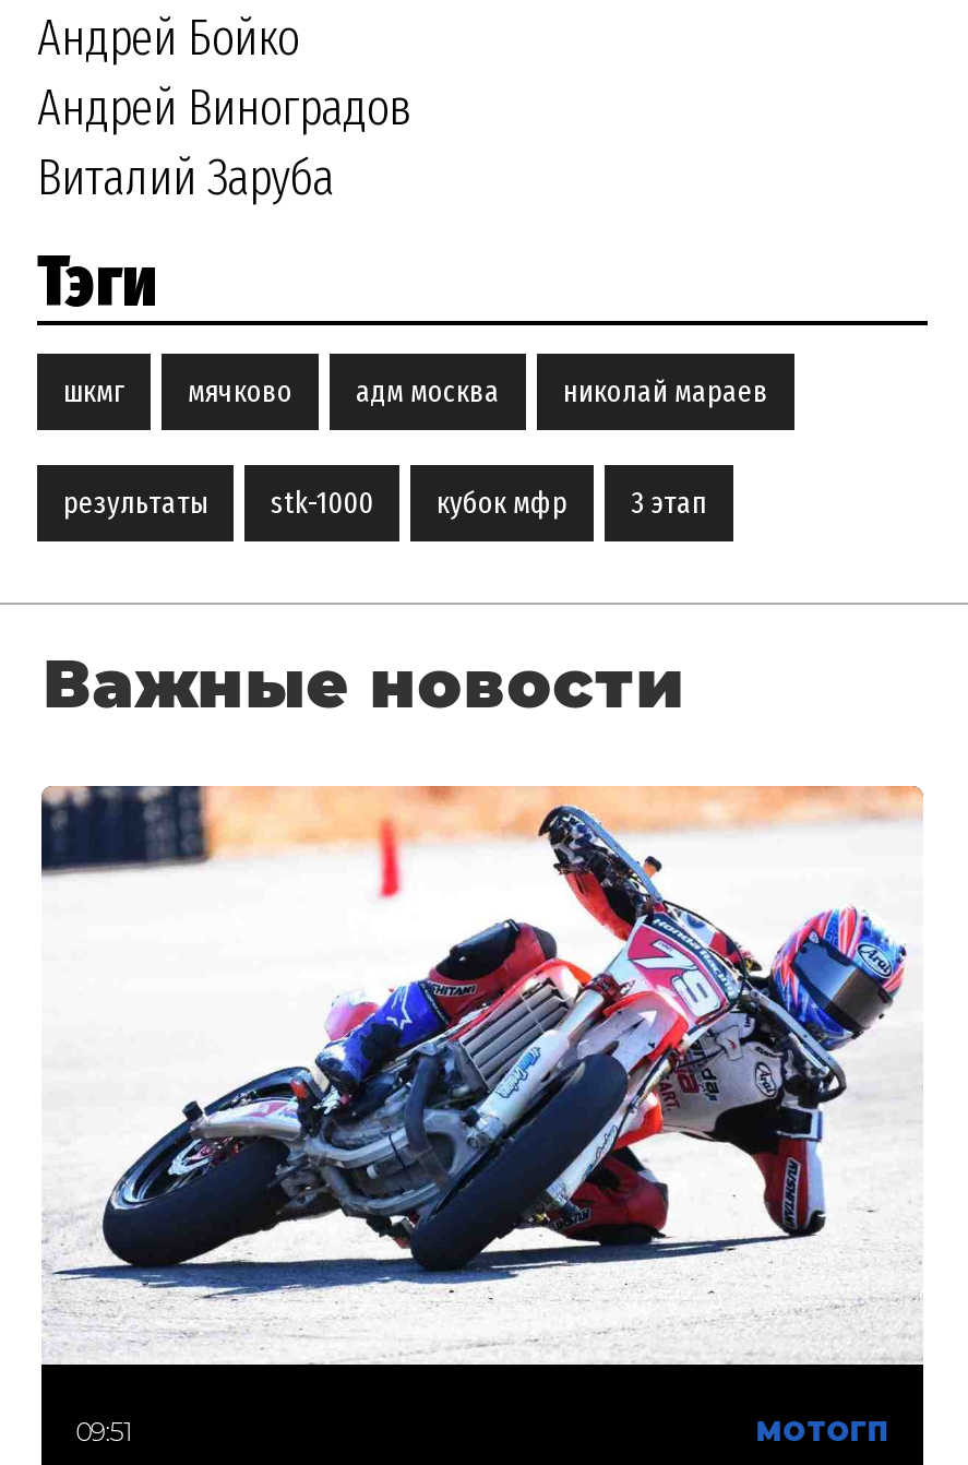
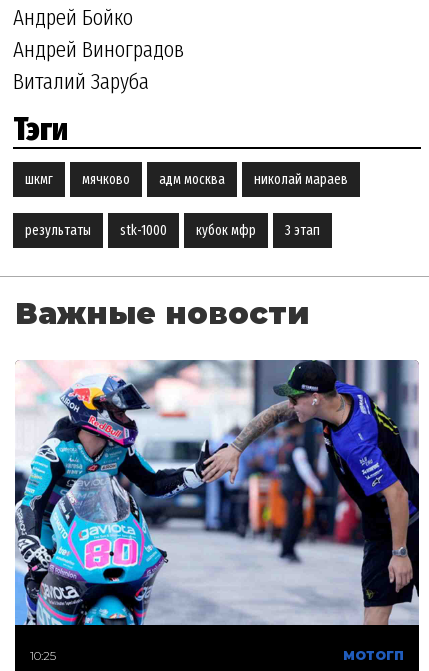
[39,784,923,1448] [image] | 09:51 -> [14,359,420,663] [image] | 10:25

